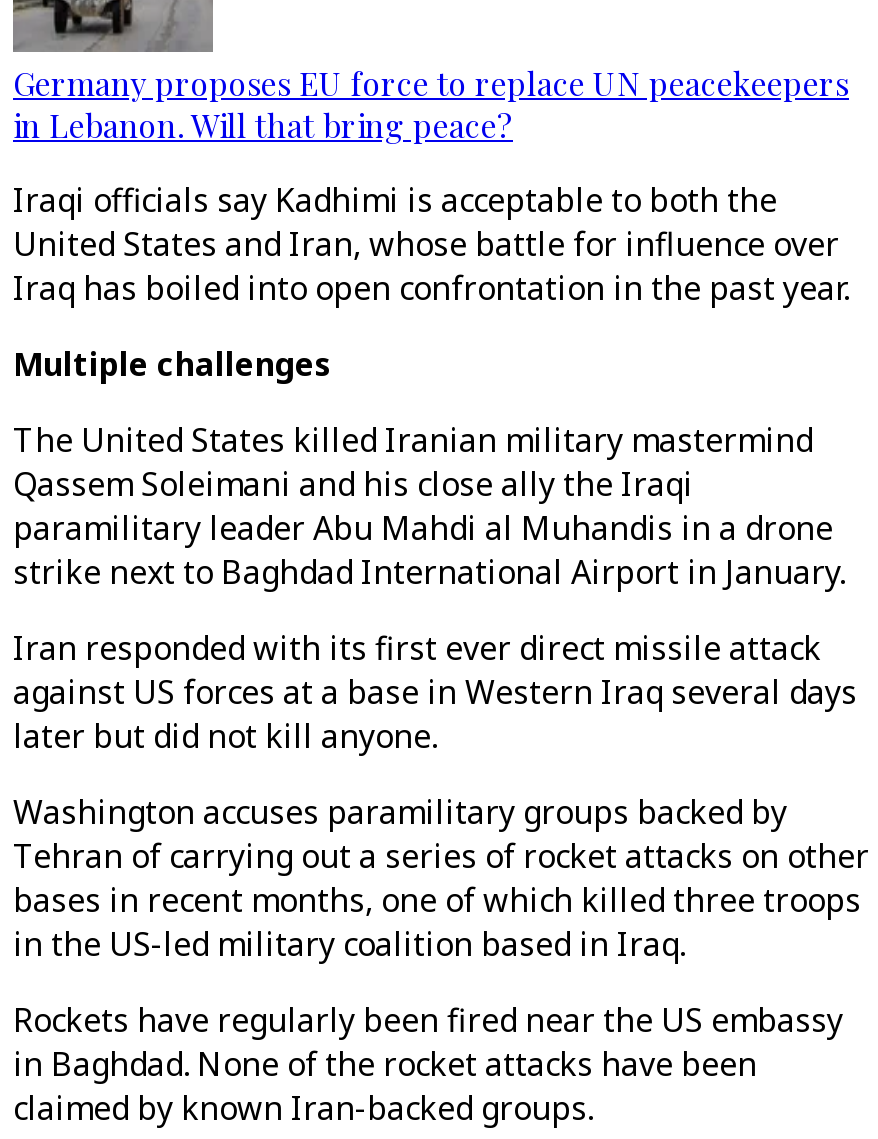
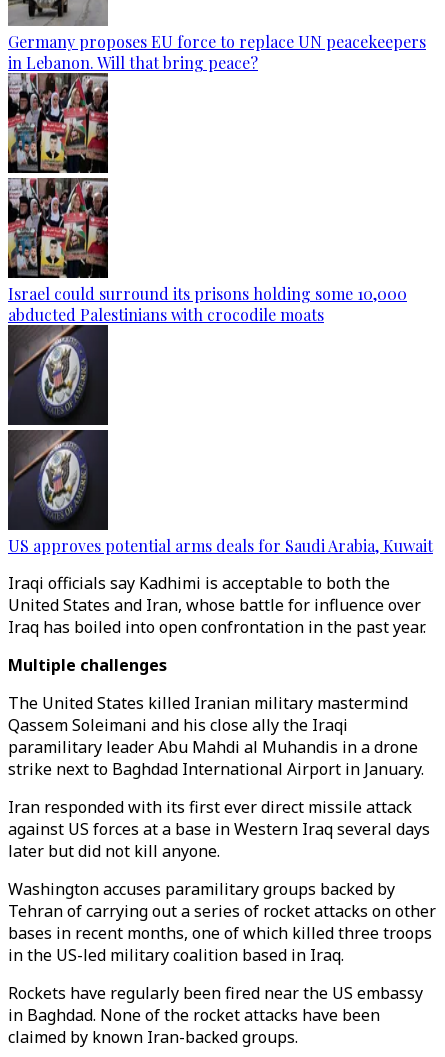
none -> [7,76,407,325] [image] | Israel could surround its prisons holding some 10,000 | abducted Palestinians with crocodile moats
none -> [7,333,433,556] [image] | US approves potential arms deals for Saudi Arabia, Kuwait

